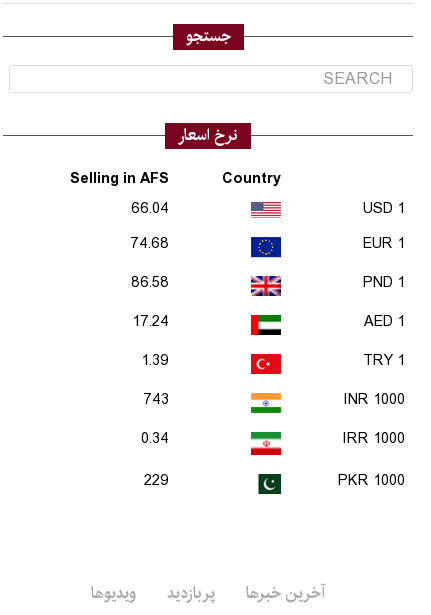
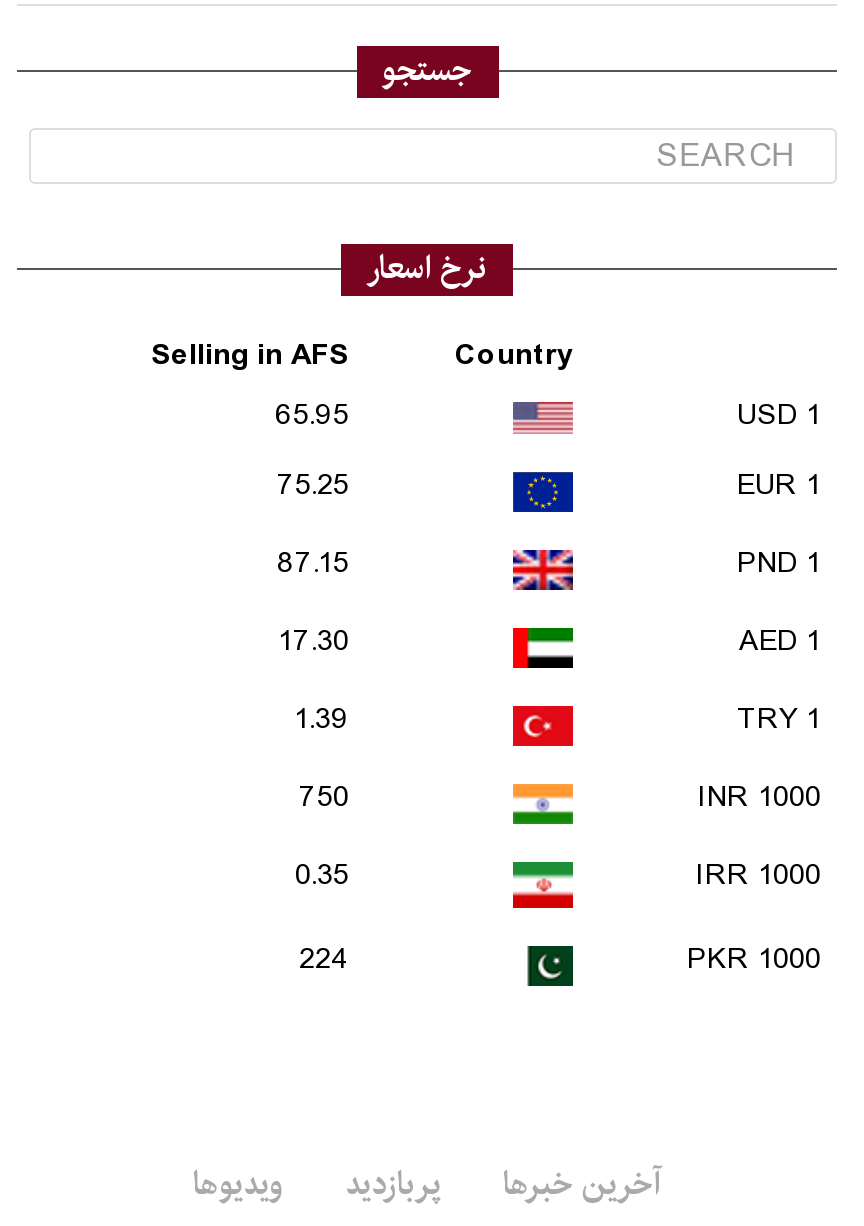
[131,197,169,221] 66.04 -> [275,392,349,440] 65.95
[130,232,169,256] 74.68 -> [277,462,349,510] 75.25
[131,271,169,295] 86.58 -> [277,540,349,588] 87.15
[133,310,169,334] 17.24 -> [279,618,349,666] 17.30
[143,388,169,412] 743 -> [299,774,349,822] 750
[141,427,169,451] 0.34 -> [295,852,349,900] 0.35
[144,469,169,493] 229 -> [299,936,349,984] 224

